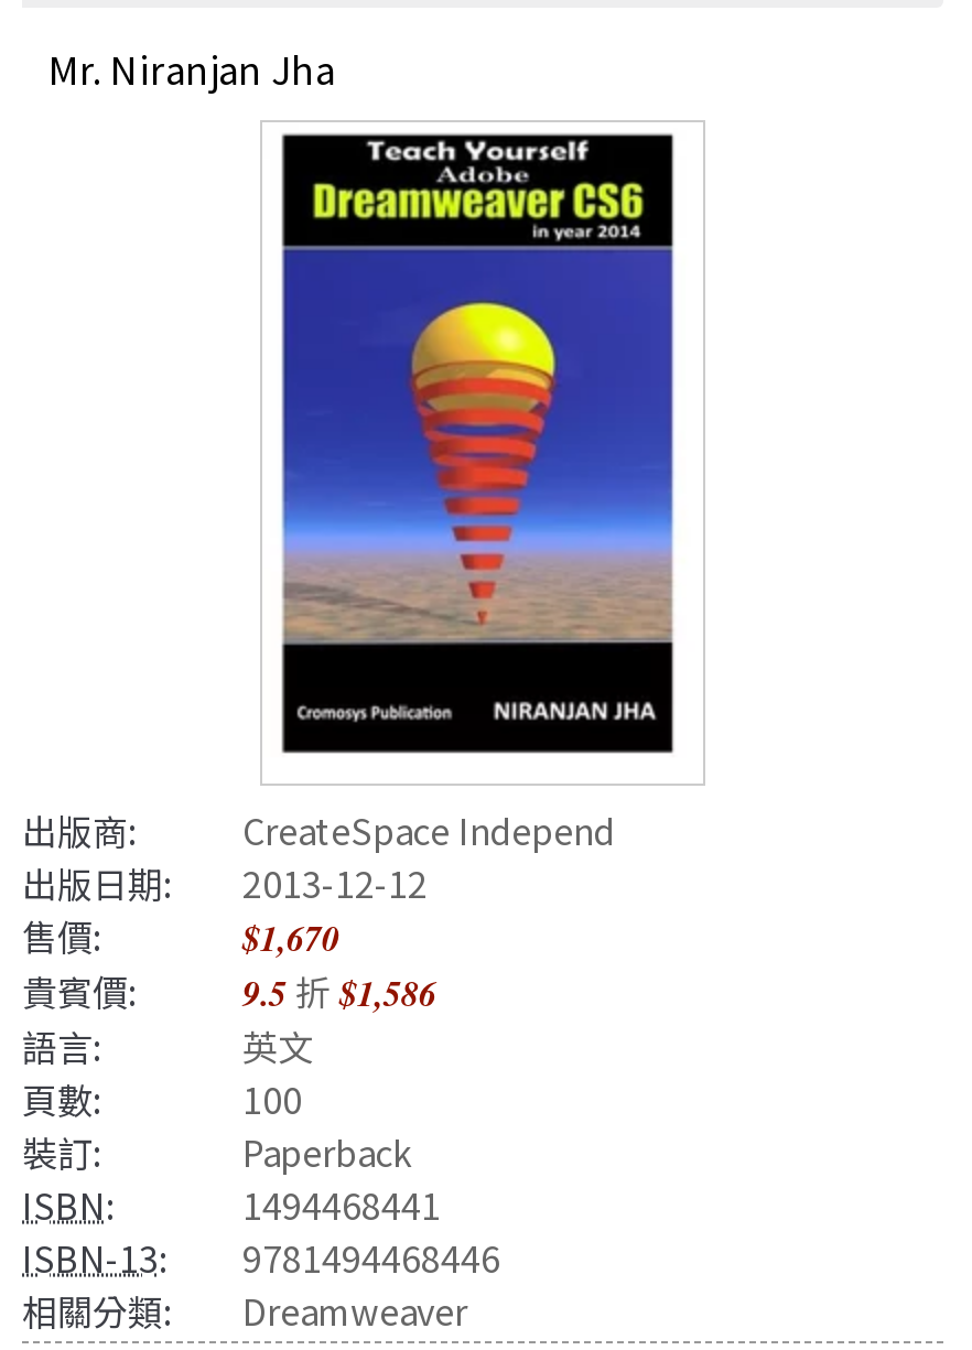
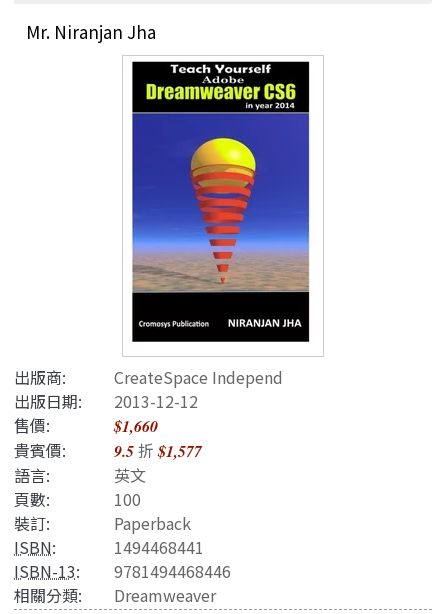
[242,914,339,962] $1,670 -> [114,415,158,437] $1,660
[22,964,436,1017] 貴賓價: 9.5折$1,586 -> [14,438,202,462] 貴賓價: 9.5折$1,577

